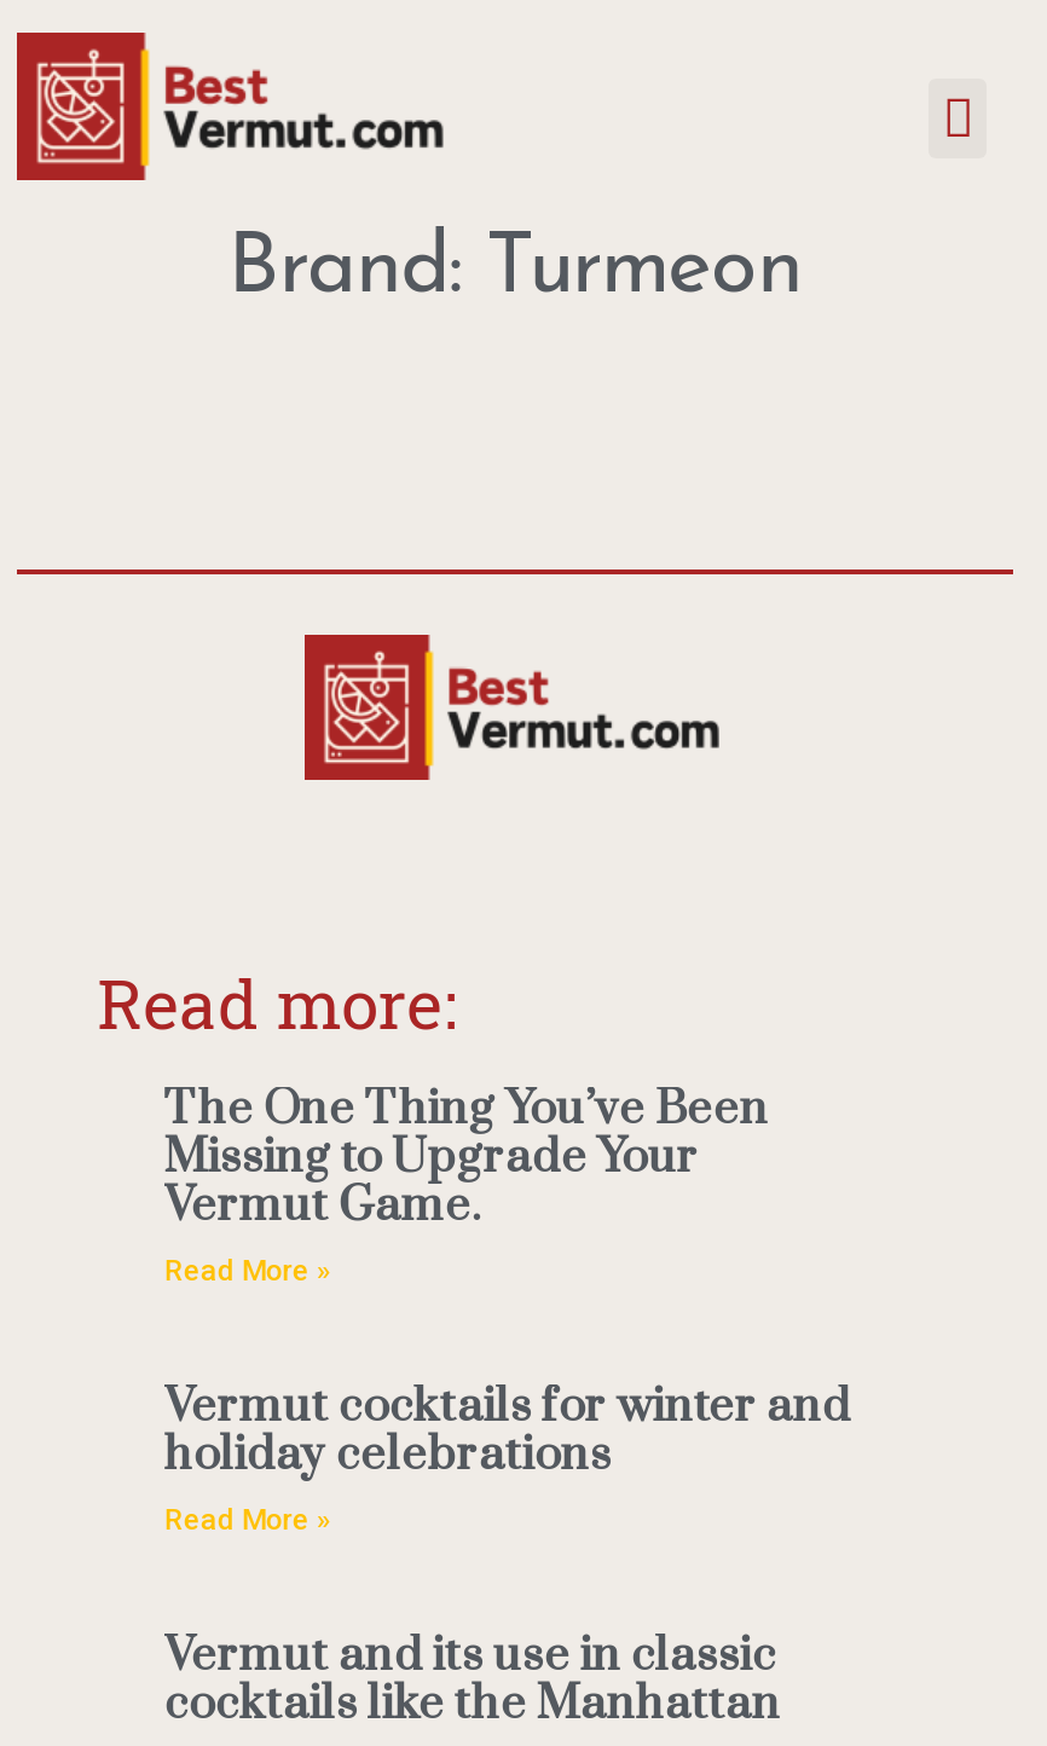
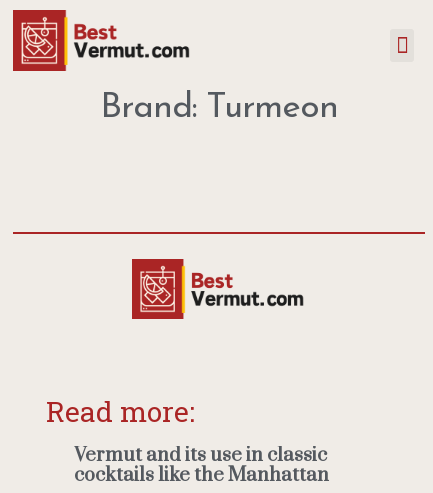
[164,1080,851,1537] The One Thing You’ve Been | Missing to Upgrade Your | Vermut Game. | Read More » | Vermut cocktails for winter and | holiday celebrations | Read More » -> none

